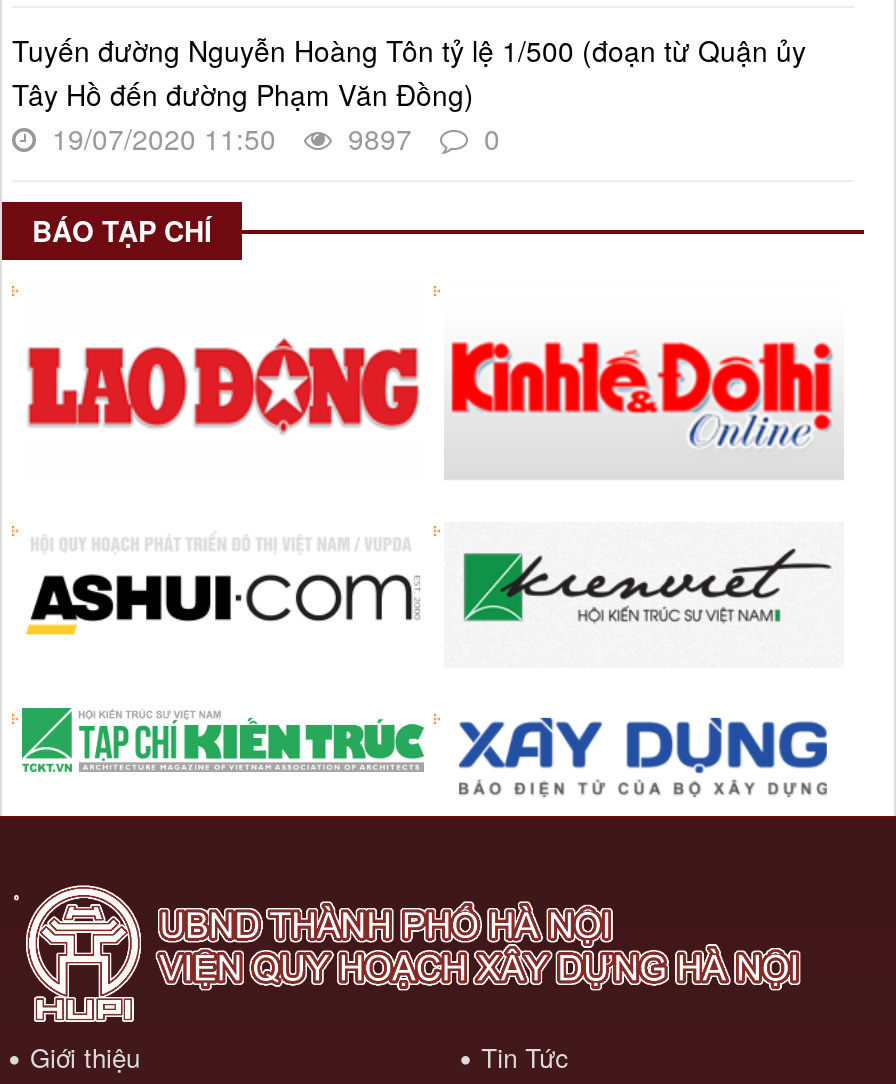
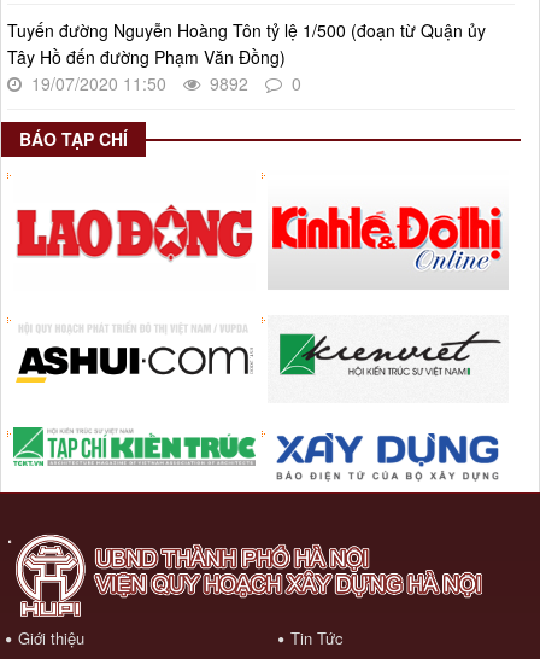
[44,117,500,157] 19/07/2020 11:50 9897 0 -> [27,71,301,95] 19/07/2020 11:50 9892 0

